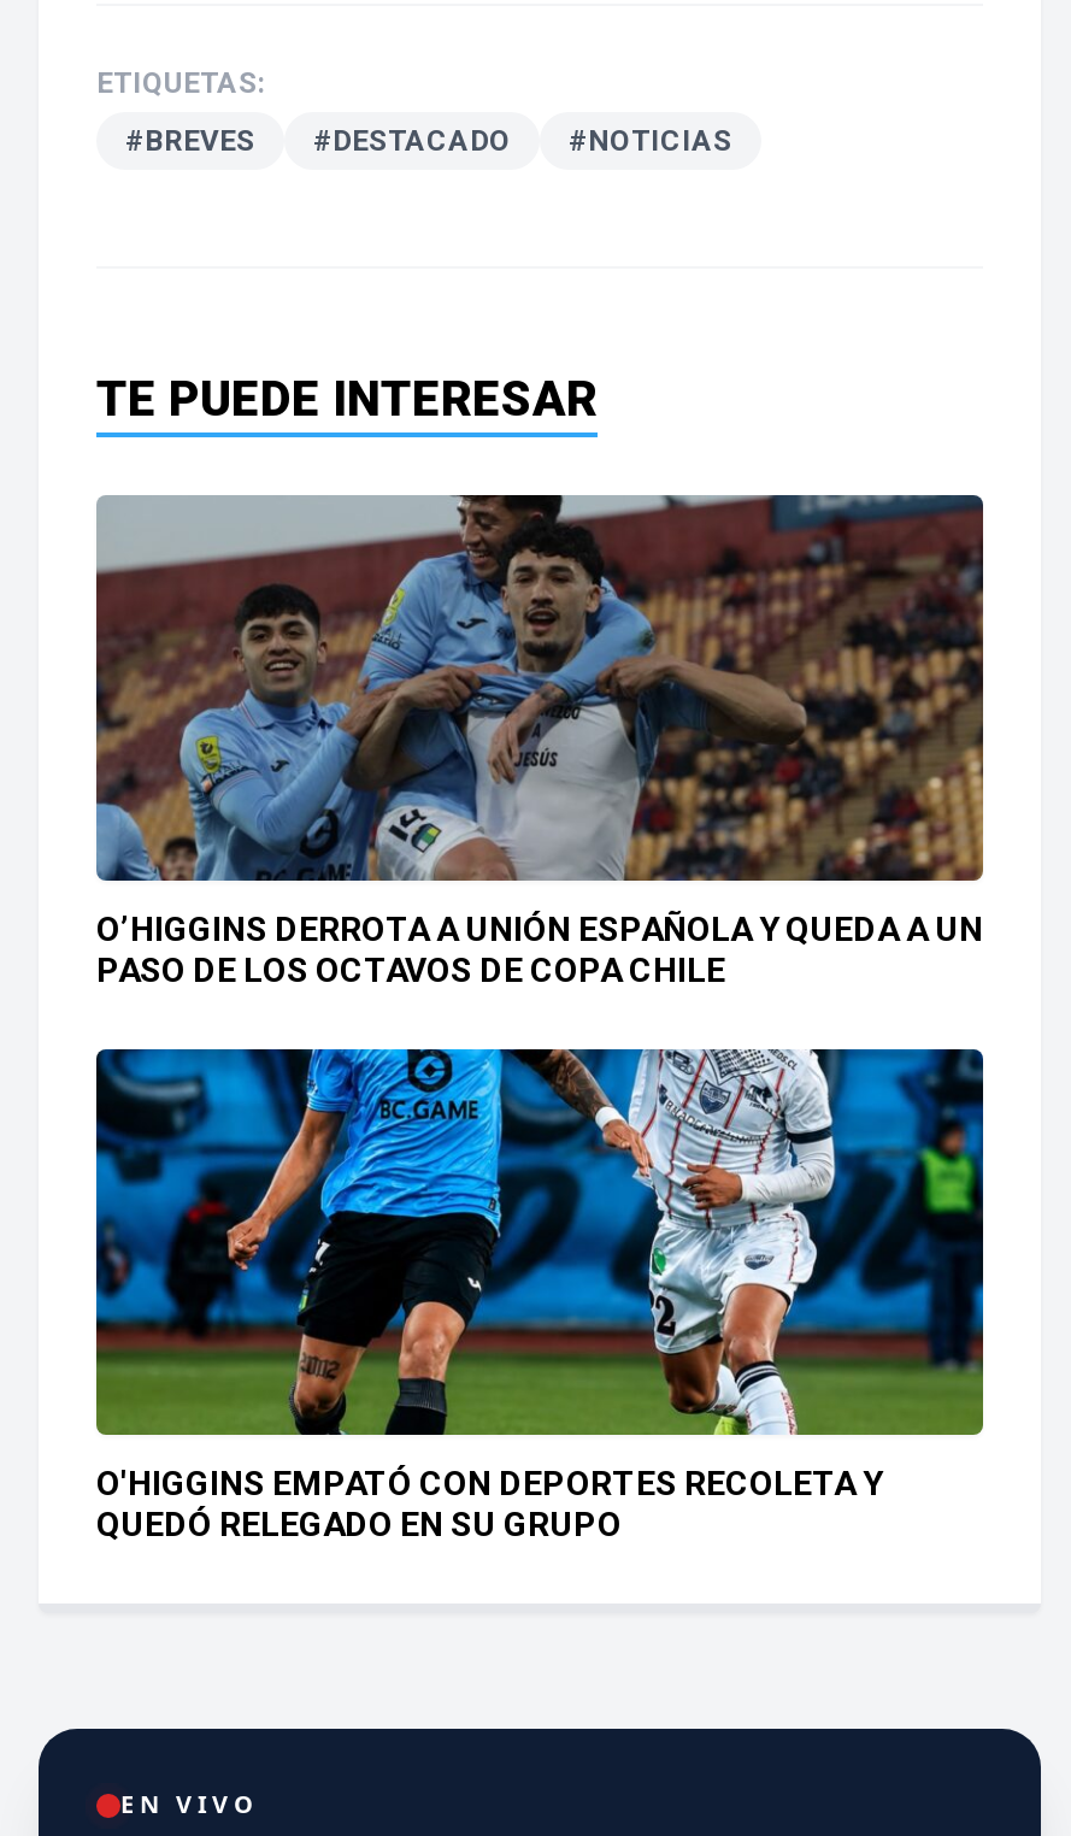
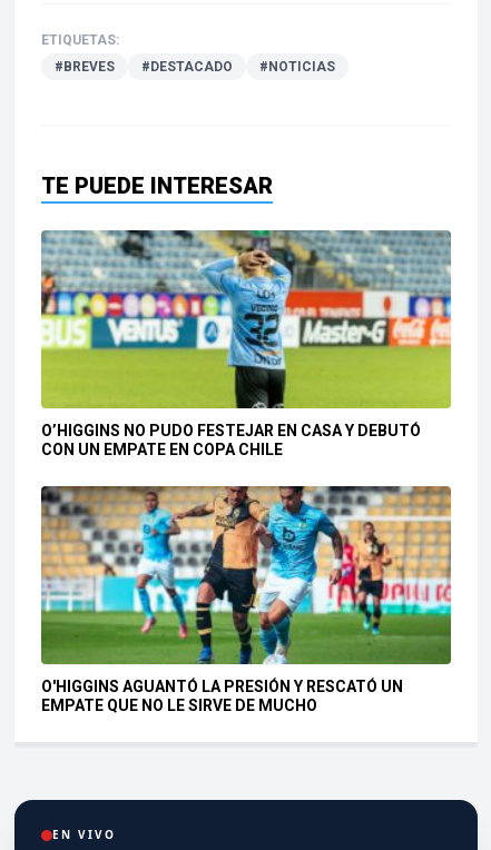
[94,493,985,990] [image] | O’HIGGINS DERROTA A UNIÓN ESPAÑOLA Y QUEDA A UN | PASO DE LOS OCTAVOS DE COPA CHILE -> [40,229,452,459] [image] | O’HIGGINS NO PUDO FESTEJAR EN CASA Y DEBUTÓ | CON UN EMPATE EN COPA CHILE
[94,1047,985,1544] [image] | O'HIGGINS EMPATÓ CON DEPORTES RECOLETA Y | QUEDÓ RELEGADO EN SU GRUPO -> [40,485,452,714] [image] | O'HIGGINS AGUANTÓ LA PRESIÓN Y RESCATÓ UN | EMPATE QUE NO LE SIRVE DE MUCHO

